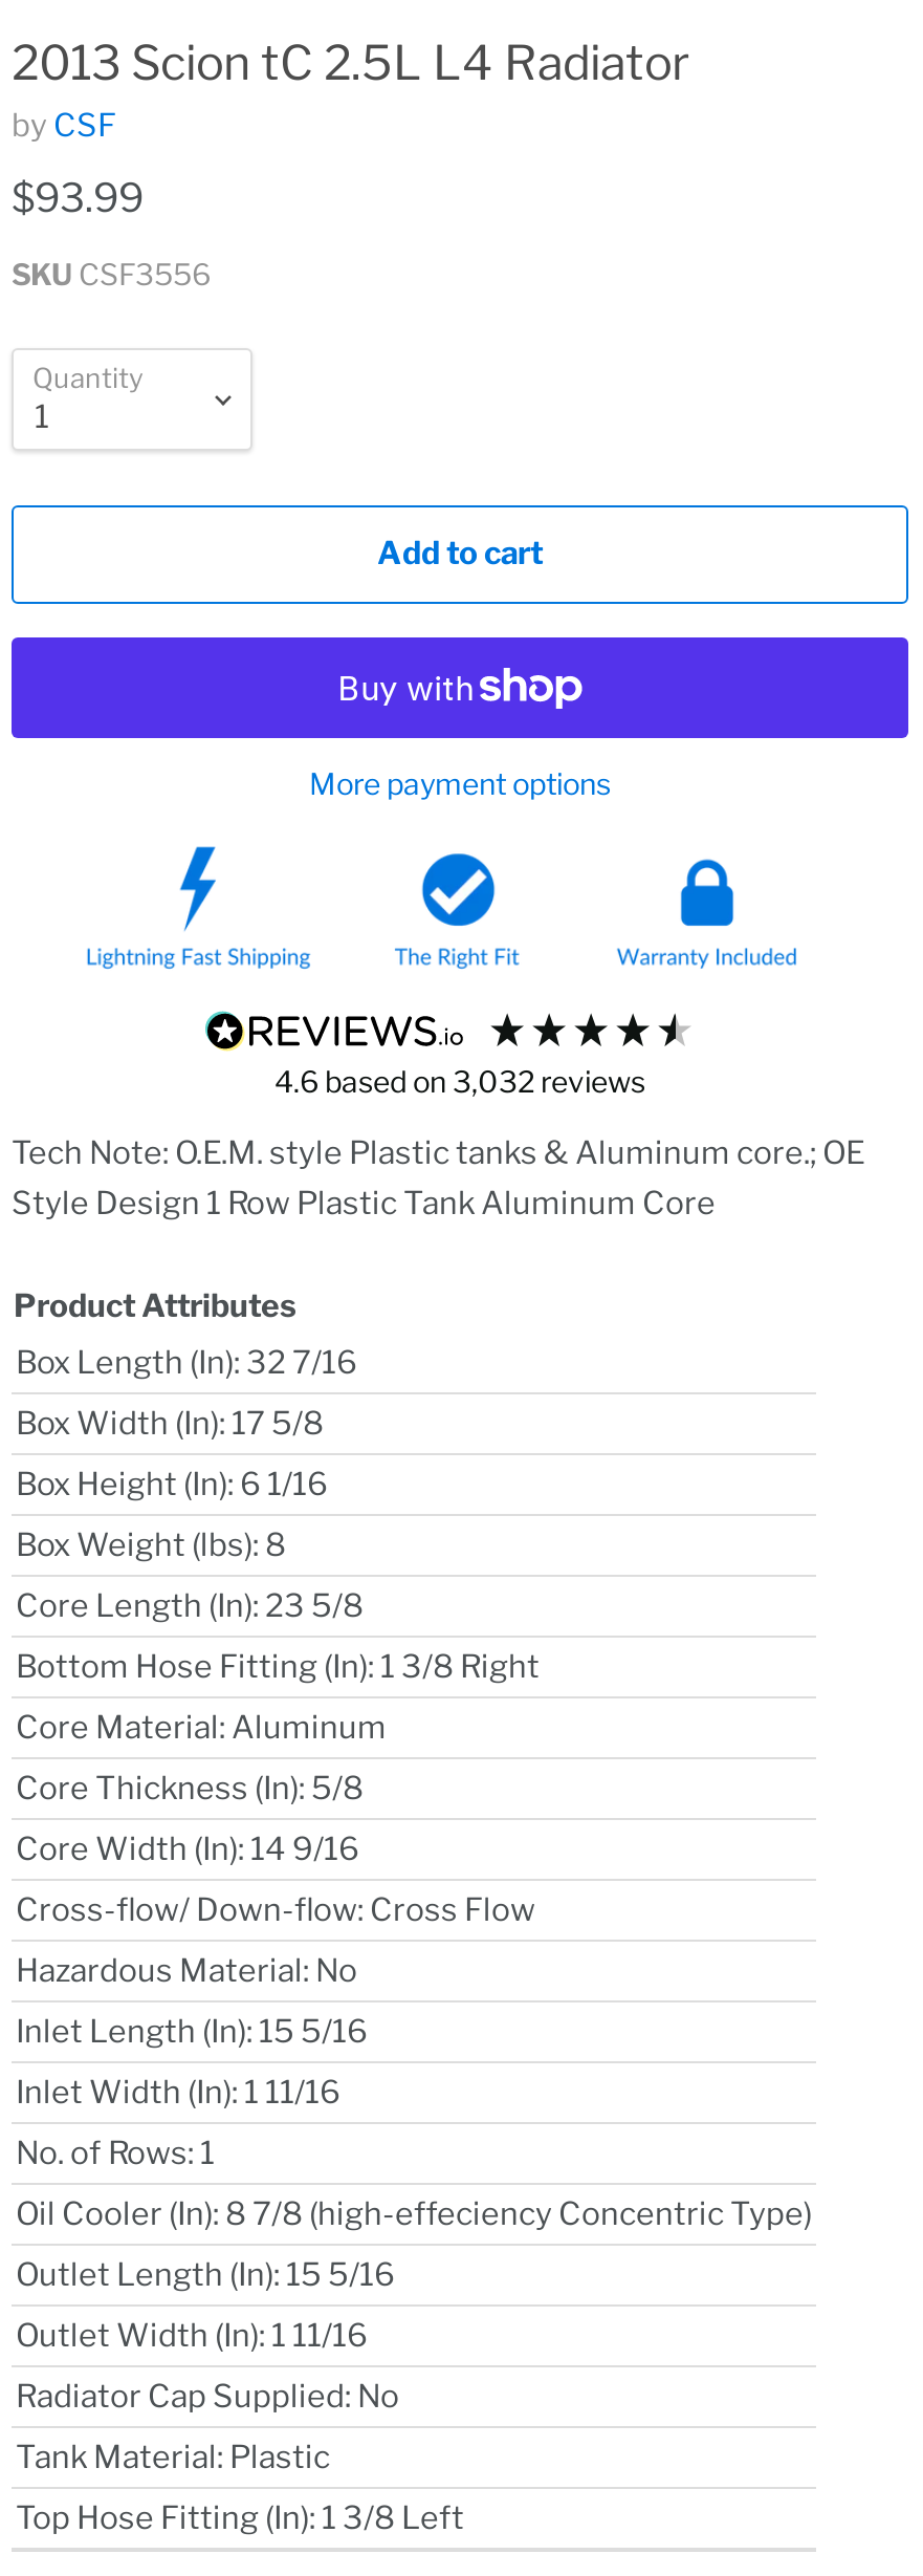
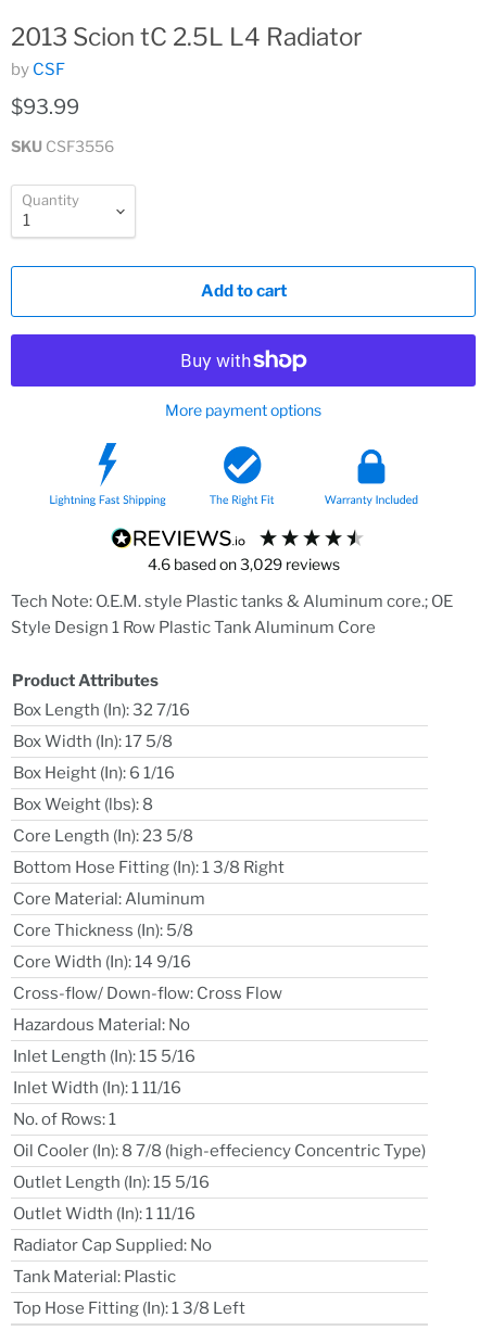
[274,1062,645,1098] 4.6 based on 3,032 reviews -> [147,554,339,573] 4.6 based on 3,029 reviews

